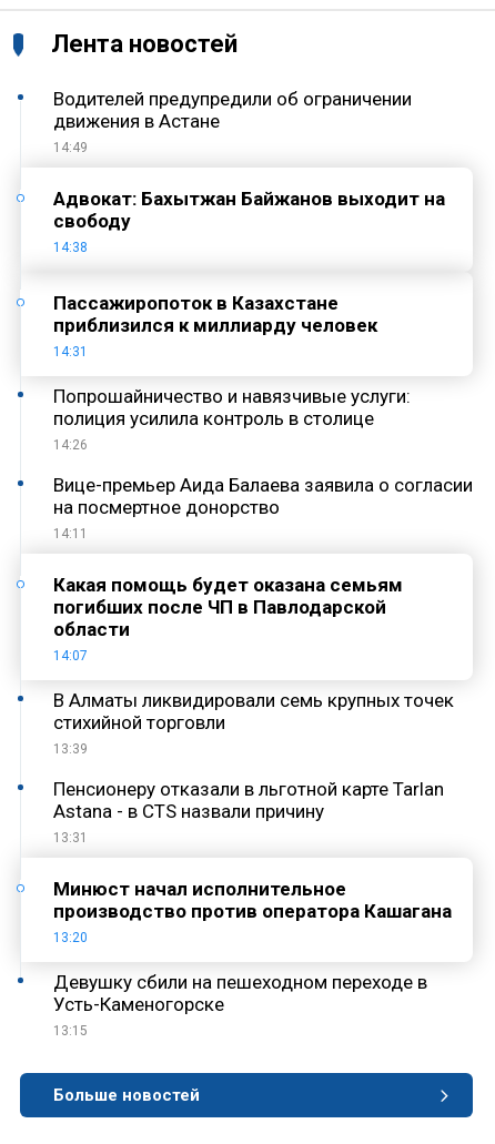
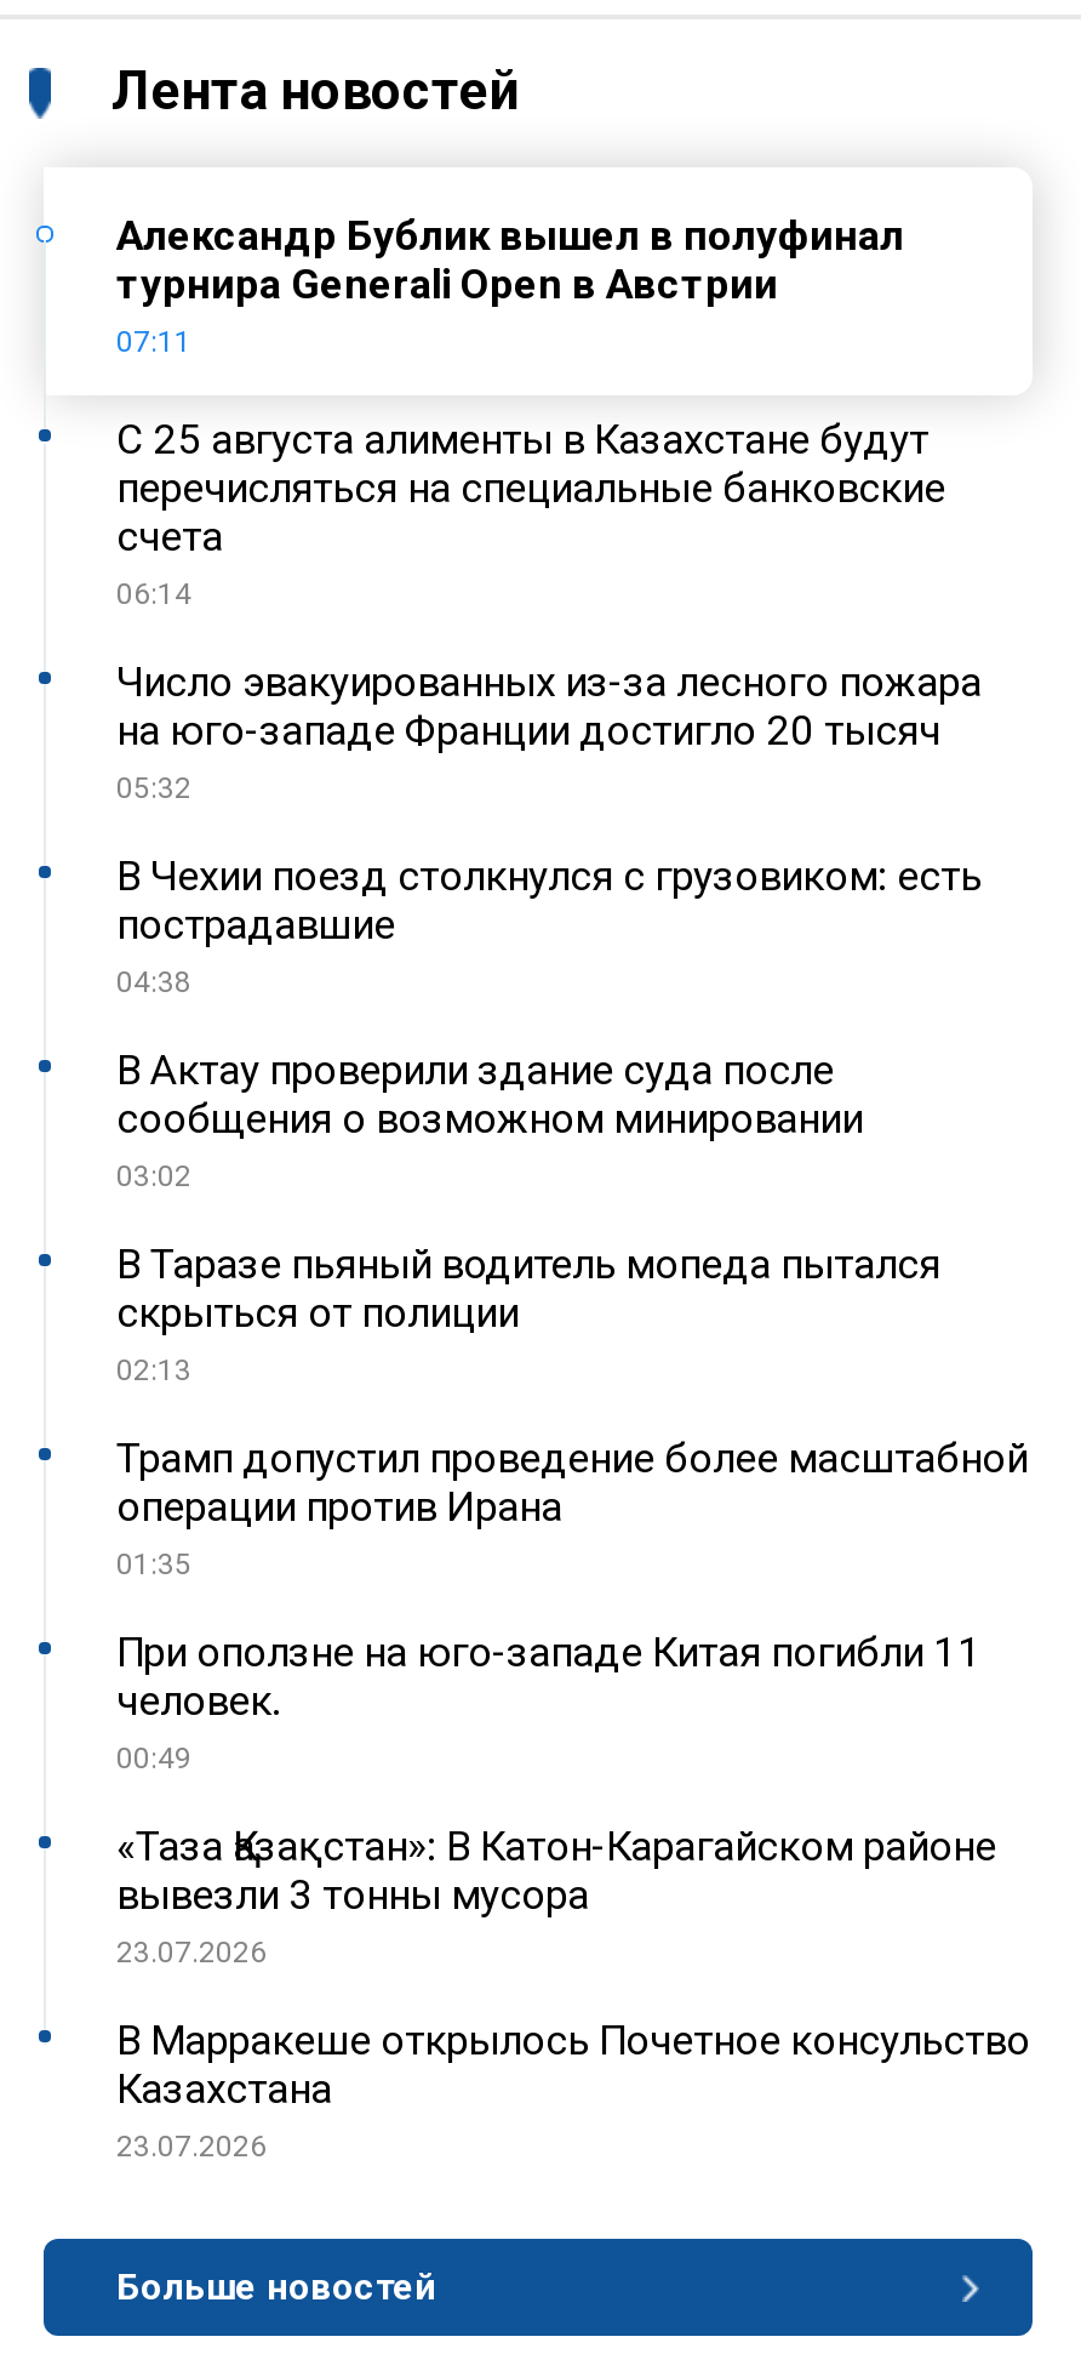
[53,88,412,155] Водителей предупредили об ограничении | движения в Астане | 14:49 -> [116,210,904,358] Александр Бублик вышел в полуфинал | турнира Generali Open в Австрии | 07:11
[53,188,445,255] Адвокат: Бахытжан Байжанов выходит на | свободу | 14:38 -> [116,414,945,610] С 25 августа алименты в Казахстане будут | перечисляться на специальные банковские | счета | 06:14
[53,292,377,360] Пассажиропоток в Казахстане | приблизился к миллиарду человек | 14:31 -> [116,656,982,804] Число эвакуированных из-за лесного пожара | на юго-западе Франции достигло 20 тысяч | 05:32
[53,385,411,453] Попрошайничество и навязчивые услуги: | полиция усилила контроль в столице | 14:26 -> [116,850,982,998] В Чехии поезд столкнулся с грузовиком: есть | пострадавшие | 04:38
[53,474,473,542] Вице-премьер Аида Балаева заявила о согласии | на посмертное донорство | 14:11 -> [116,1044,863,1192] В Актау проверили здание суда после | сообщения о возможном минировании | 03:02
[53,574,403,664] Какая помощь будет оказана семьям | погибших после ЧП в Павлодарской | области | 14:07 -> [116,1238,940,1386] В Таразе пьяный водитель мопеда пытался | скрыться от полиции | 02:13
[53,689,454,757] В Алматы ликвидировали семь крупных точек | стихийной торговли | 13:39 -> [116,1433,1028,1581] Трамп допустил проведение более масштабной | операции против Ирана | 01:35
[53,778,444,846] Пенсионеру отказали в льготной карте Tarlan | Astana - в CTS назвали причину | 13:31 -> [116,1627,982,1775] При оползне на юго-западе Китая погибли 11 | человек. | 00:49
[53,878,452,945] Минюст начал исполнительное | производство против оператора Кашагана | 13:20 -> [116,1821,996,1969] «Таза Қазақстан»: В Катон-Карагайском районе | вывезли 3 тонны мусора | 23.07.2026
[53,971,427,1039] Девушку сбили на пешеходном переходе в | Усть-Каменогорске | 13:15 -> [116,2015,1030,2163] В Марракеше открылось Почетное консульство | Казахстана | 23.07.2026

